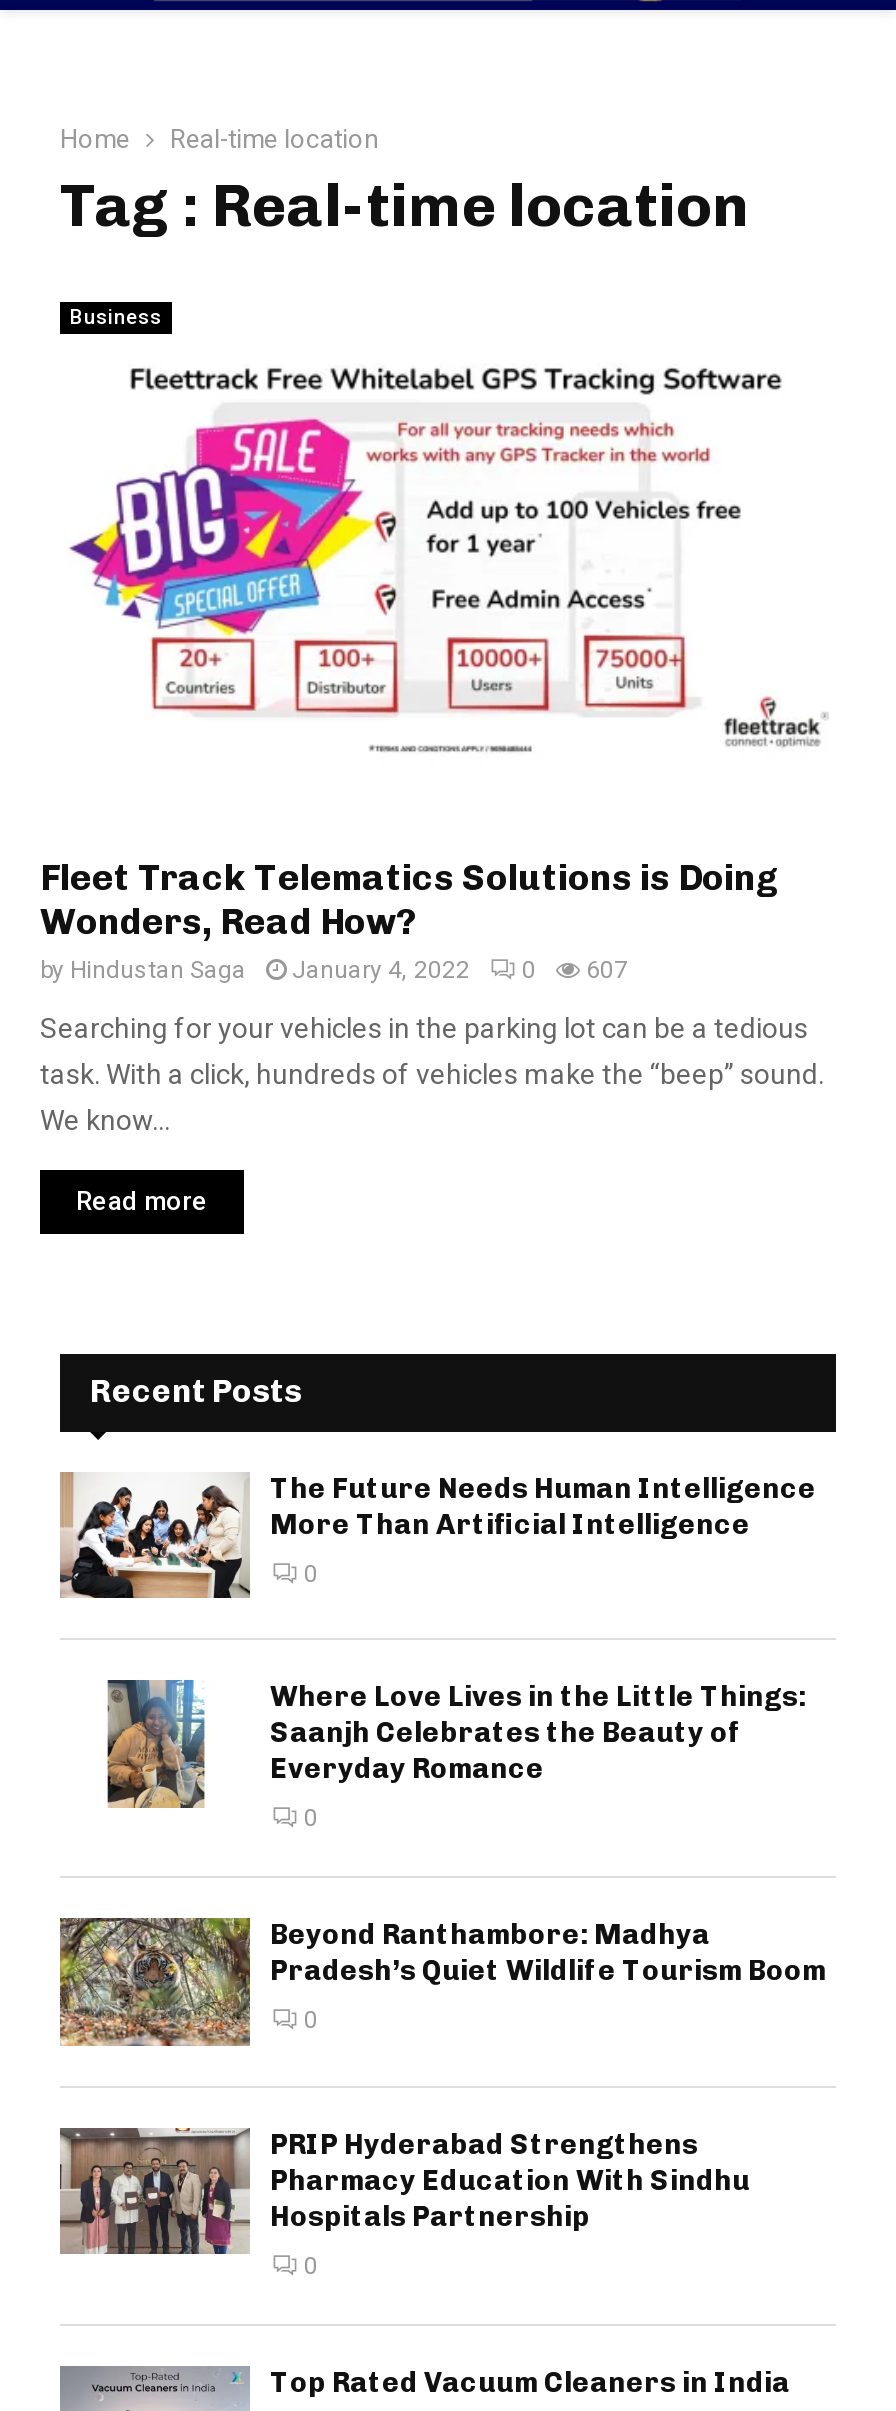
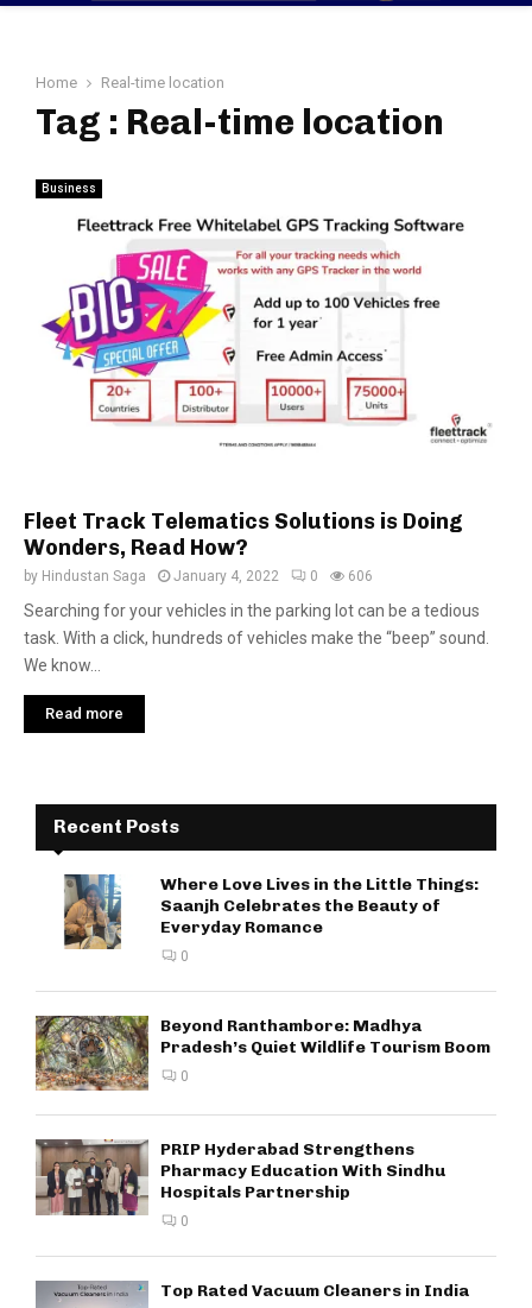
[40,956,628,984] by Hindustan Saga January 4, 2022 0 607 -> [24,568,373,585] by Hindustan Saga January 4, 2022 0 606
[58,1472,816,1602] [image] | The Future Needs Human Intelligence | More Than Artificial Intelligence | 0 -> none

